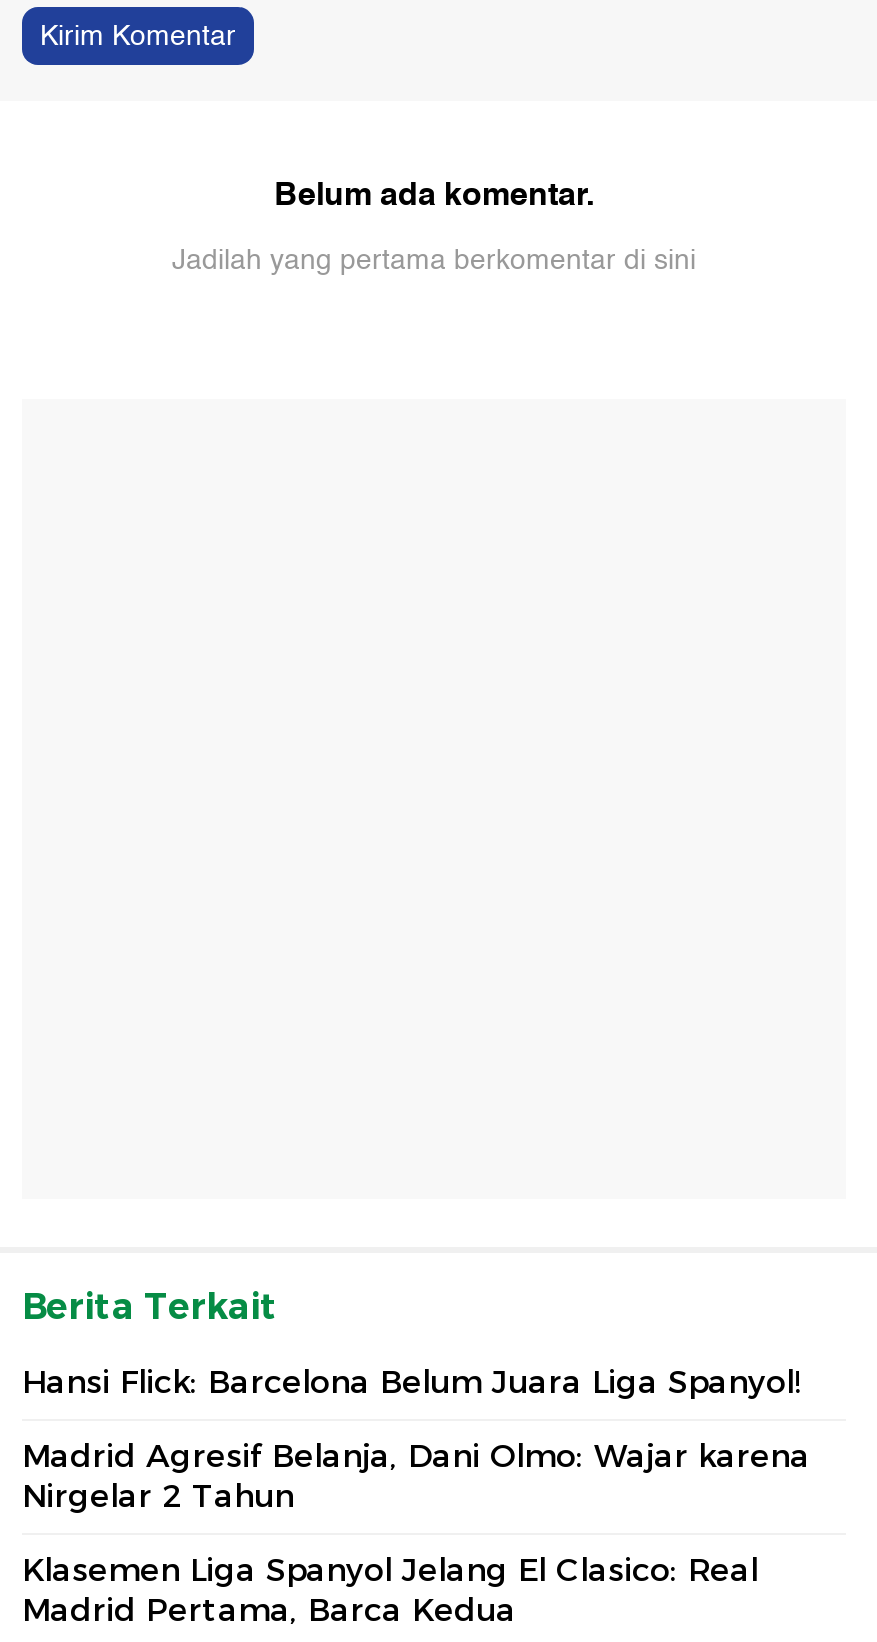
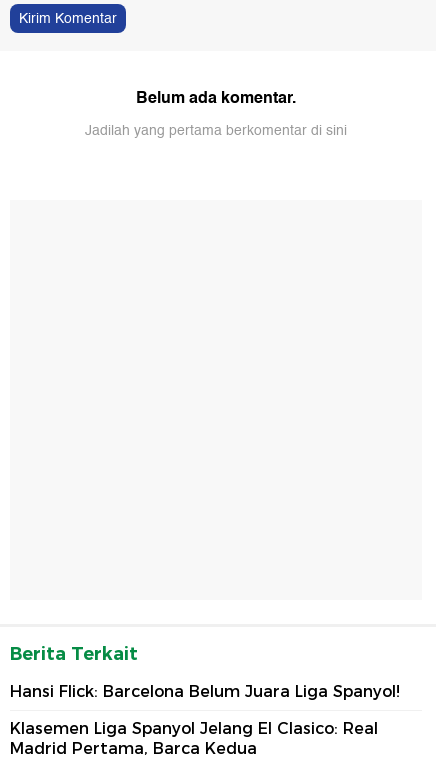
[22,1438,810,1516] Madrid Agresif Belanja, Dani Olmo: Wajar karena | Nirgelar 2 Tahun -> none

